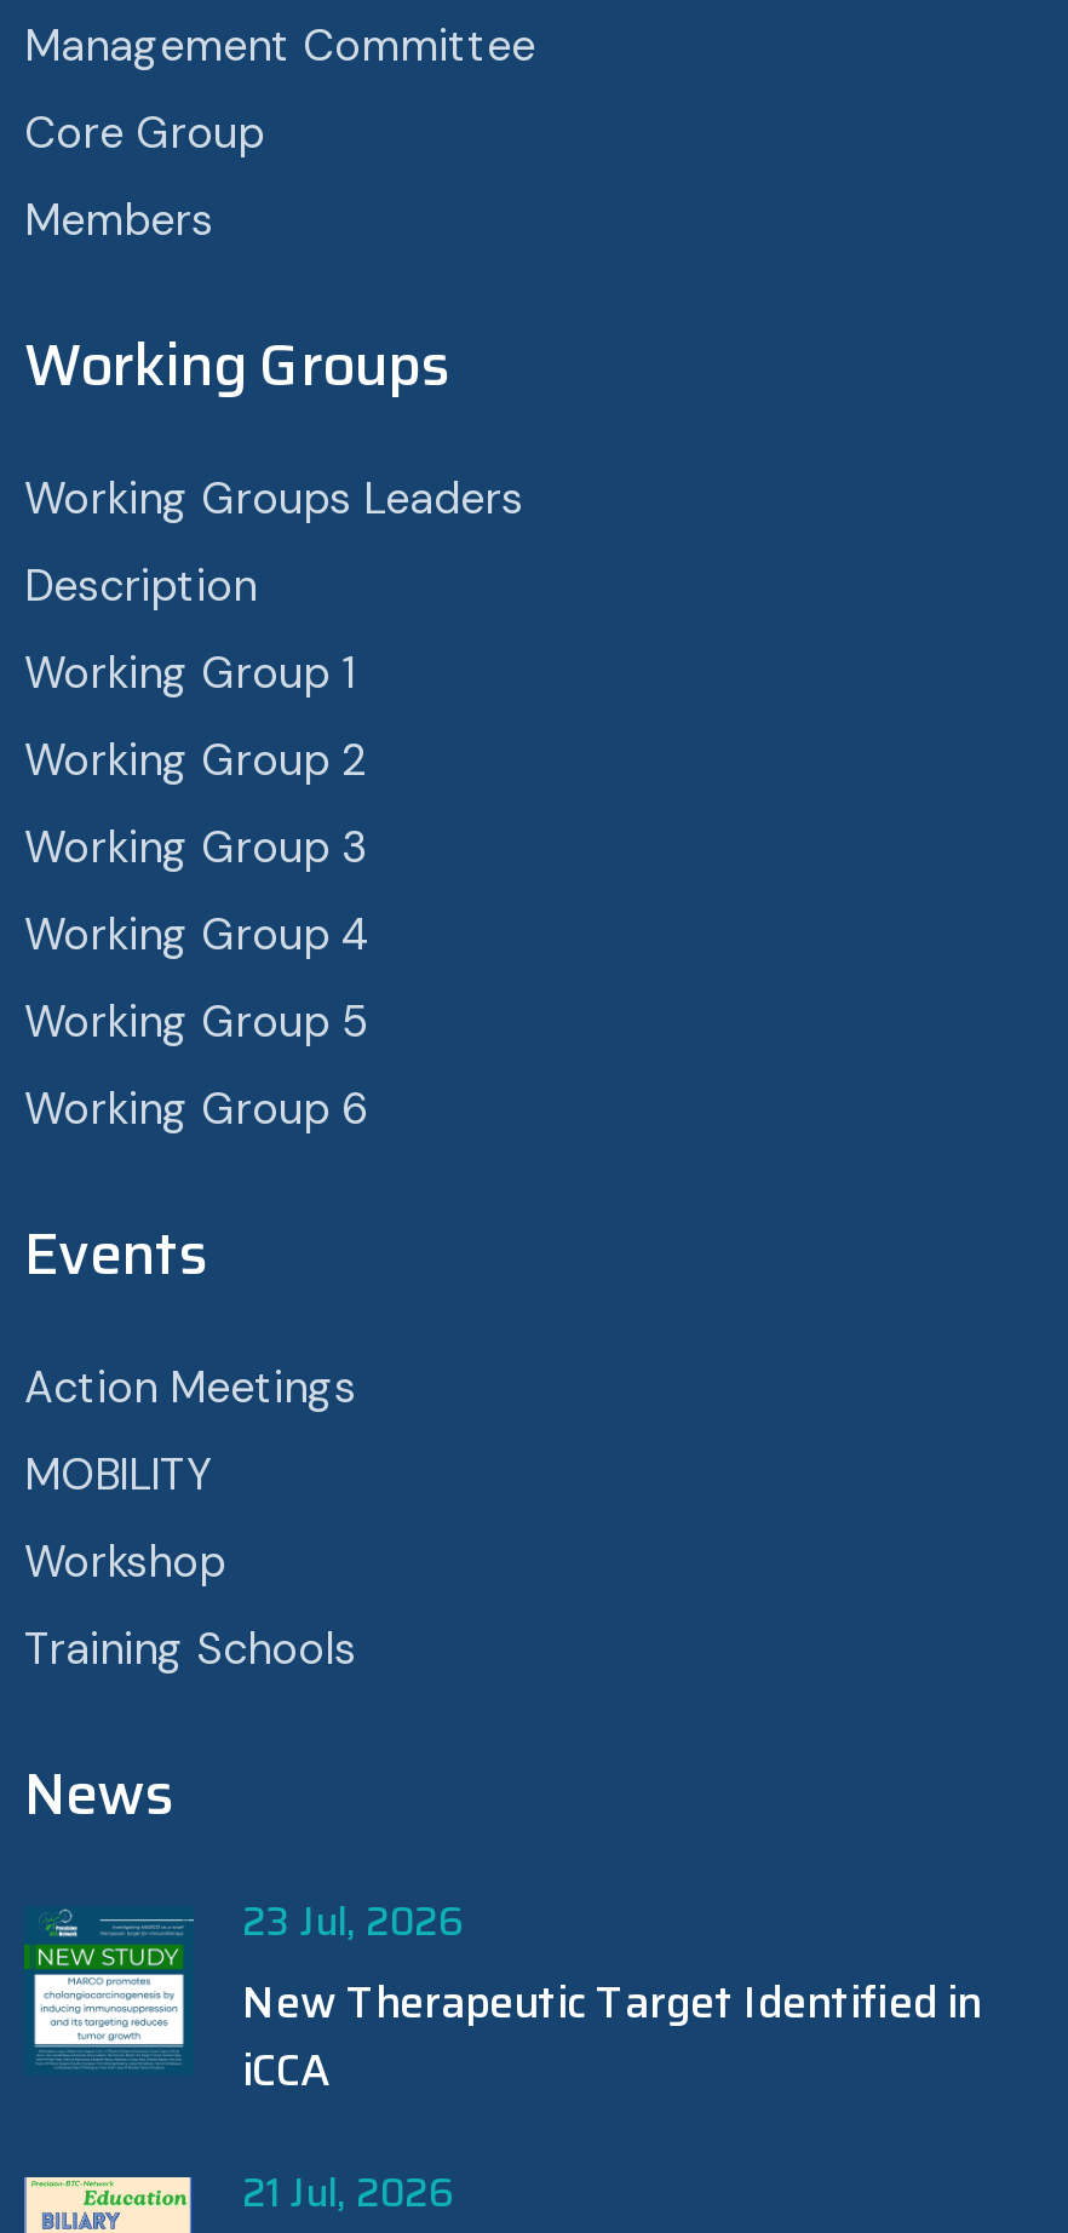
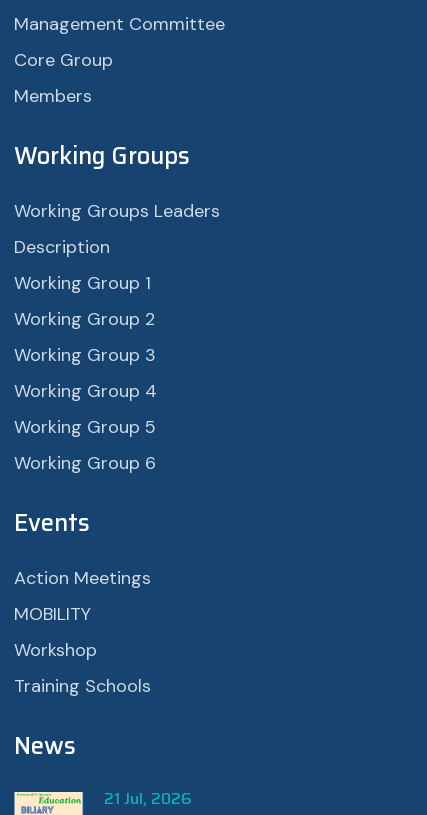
[22,1892,981,2105] [image] | 23 Jul, 2026 | New Therapeutic Target Identified in | iCCA -> none

